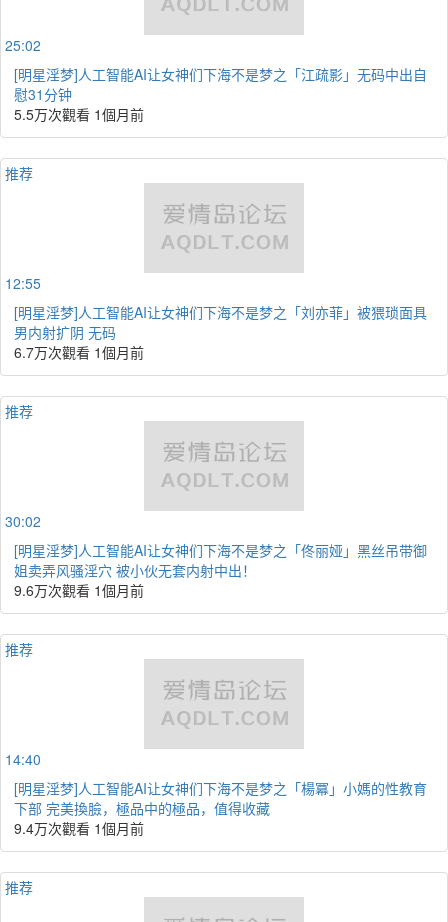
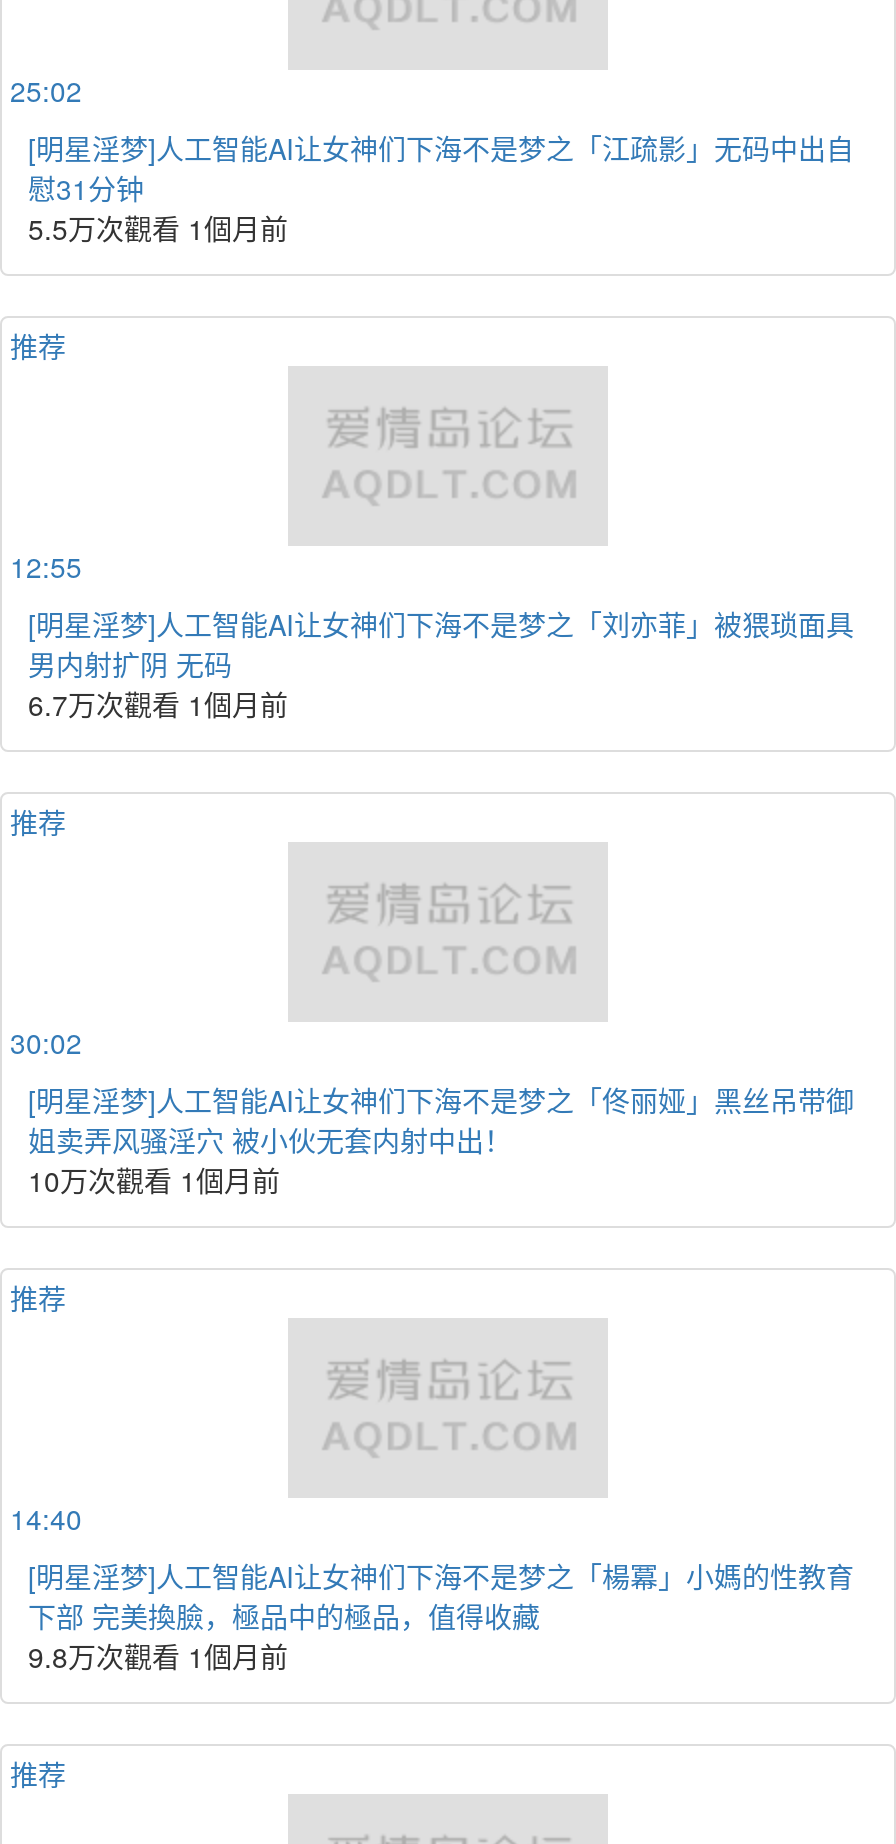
[14,580,144,600] 9.6万次觀看 1個月前 -> [28,1160,280,1200] 10万次觀看 1個月前
[14,818,144,838] 9.4万次觀看 1個月前 -> [28,1636,288,1676] 9.8万次觀看 1個月前

